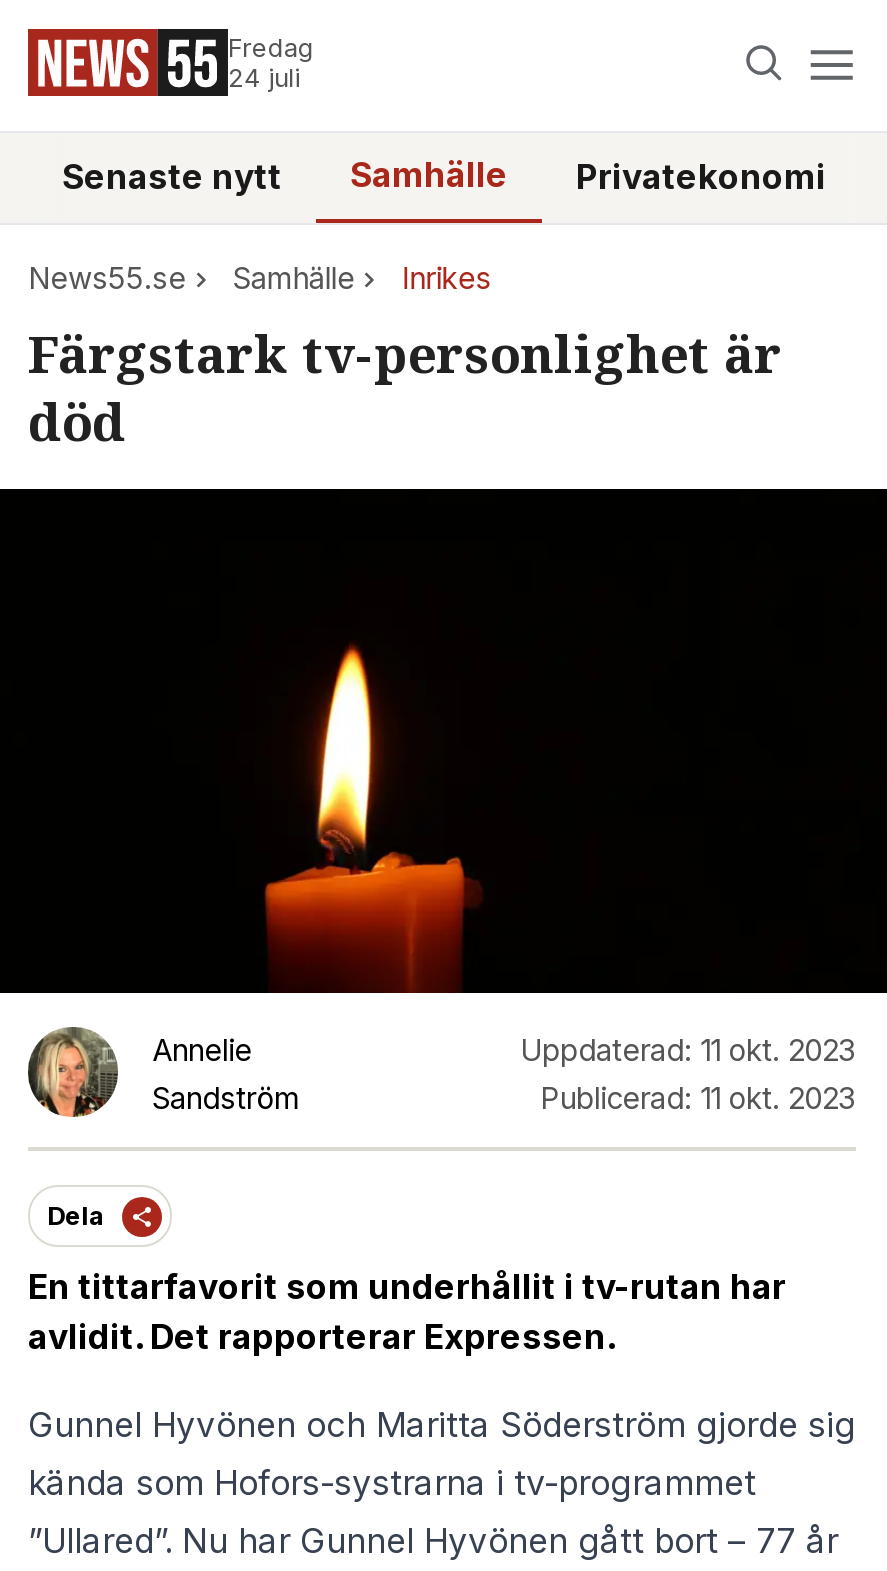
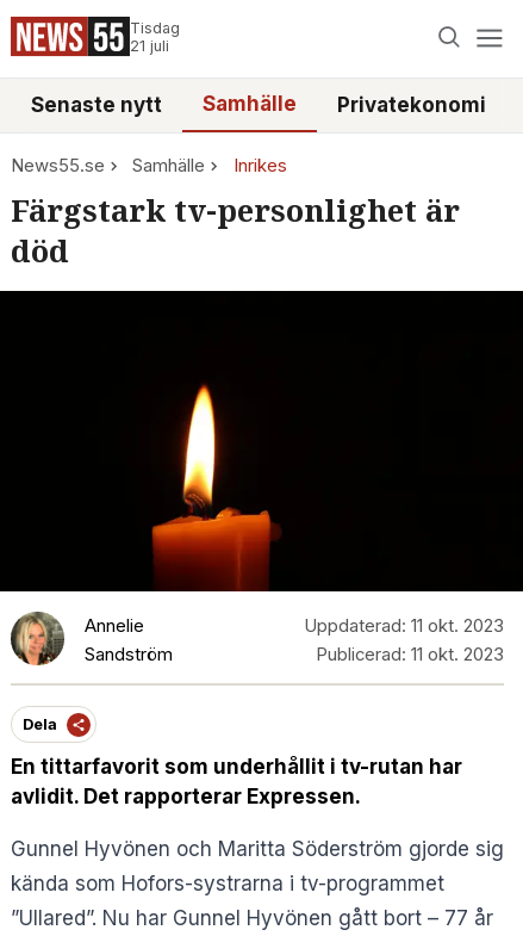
[228,33,314,93] Fredag | 24 juli -> [130,19,180,55] Tisdag | 21 juli

